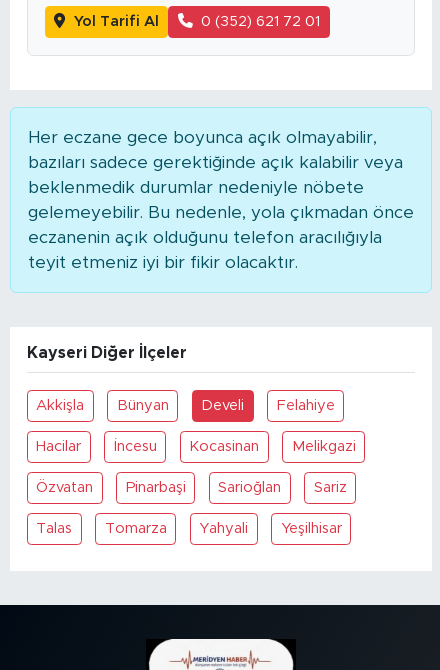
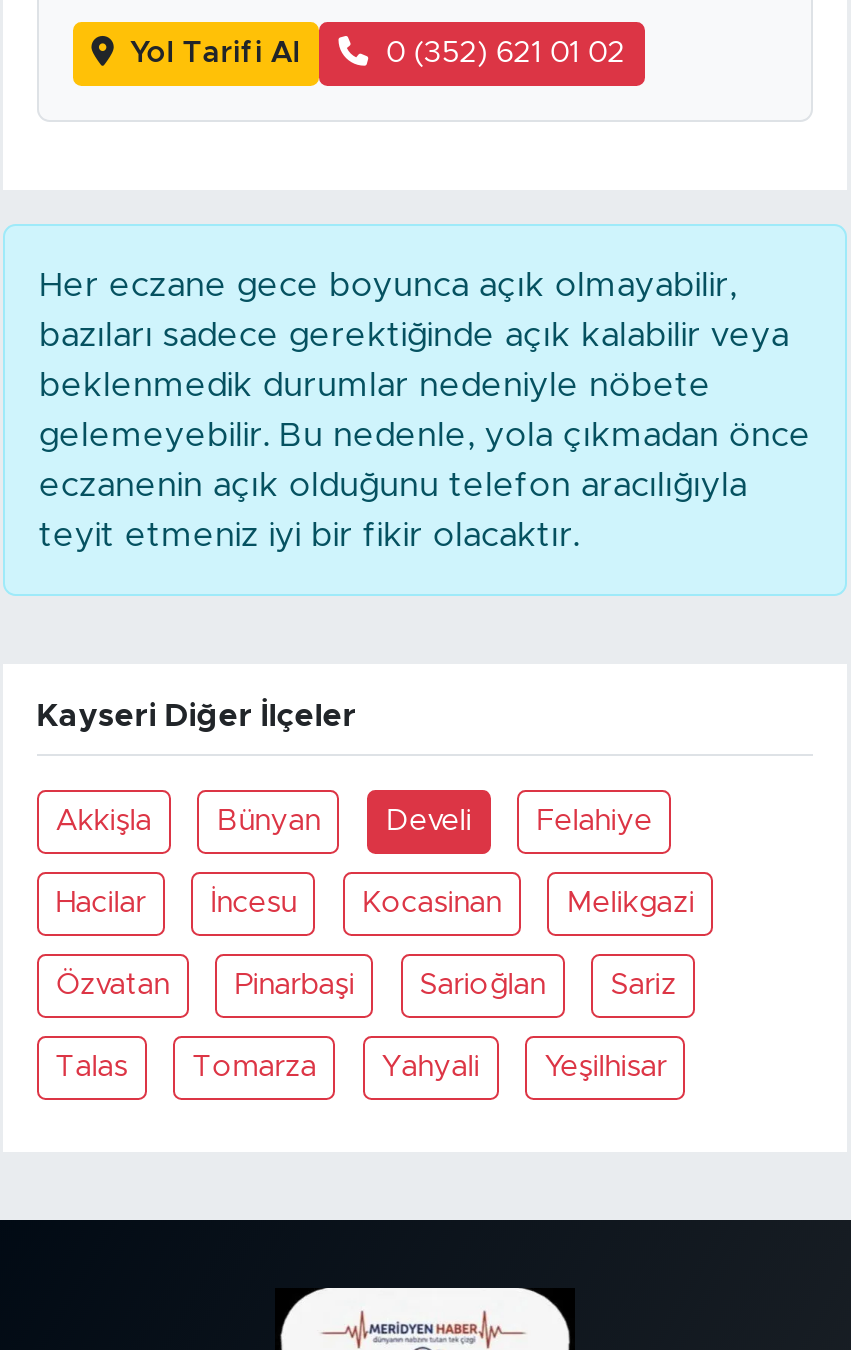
[201,14,320,29] 0 (352) 621 72 01 -> [385,38,625,68] 0 (352) 621 01 02

